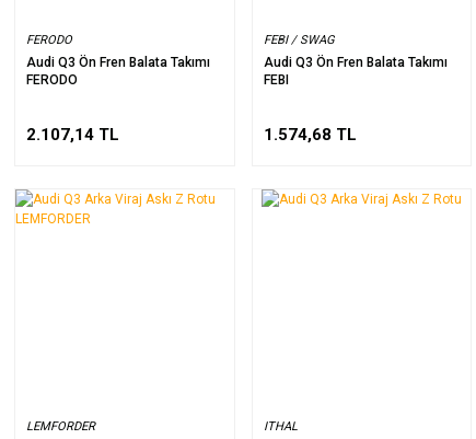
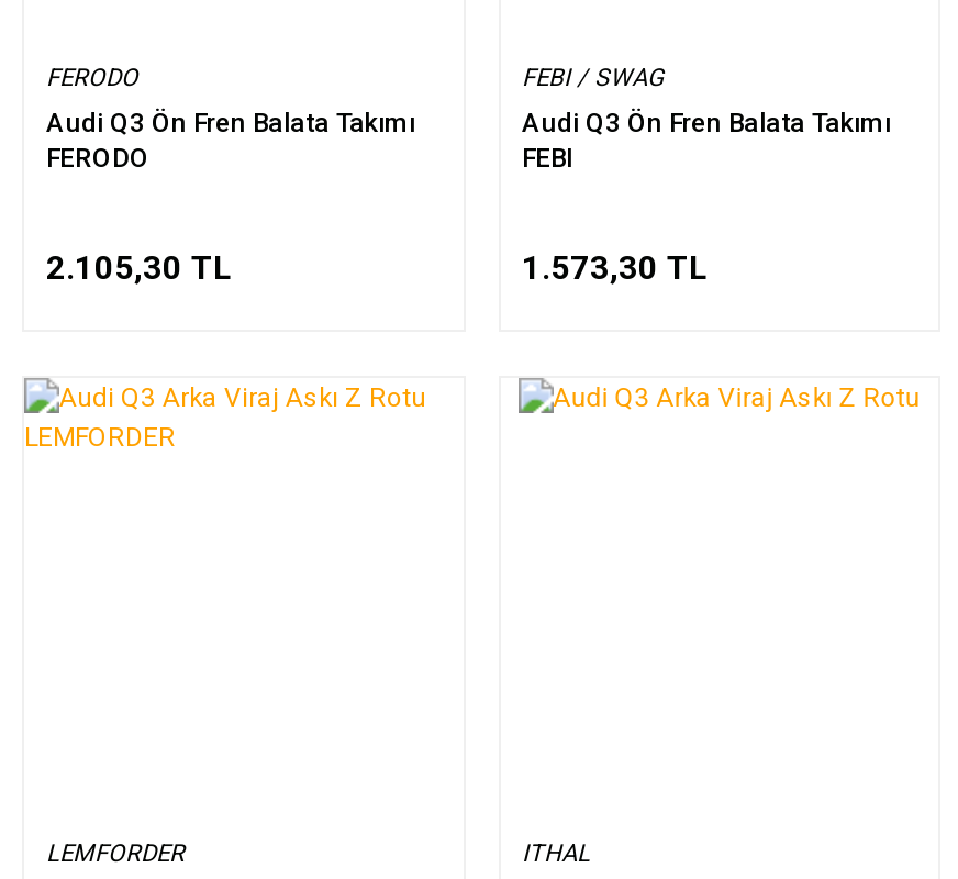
[26,125,119,145] 2.107,14 TL -> [46,248,233,288] 2.105,30 TL
[263,125,356,145] 1.574,68 TL -> [522,248,709,288] 1.573,30 TL

